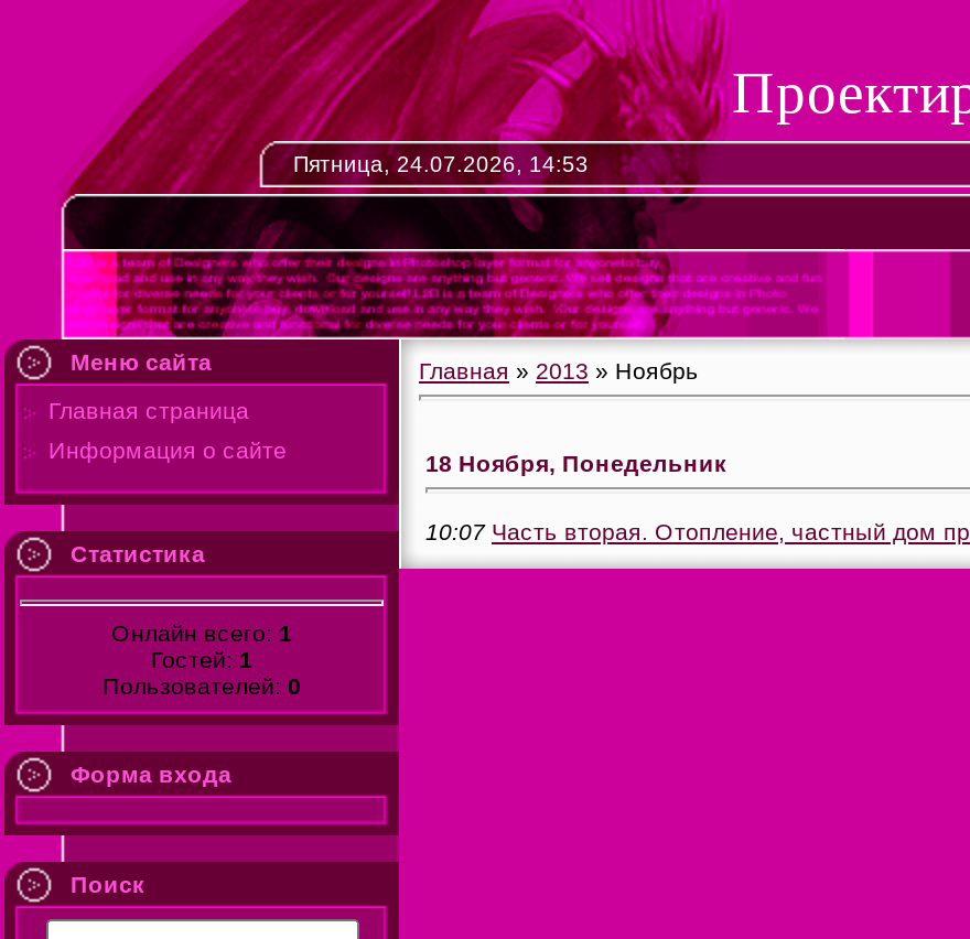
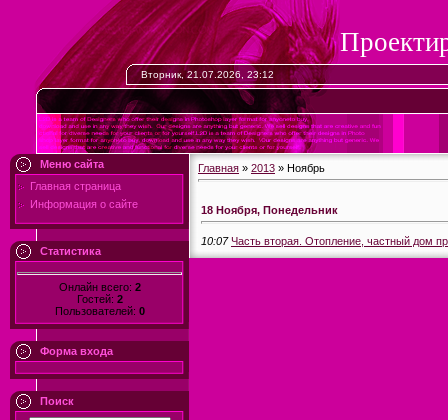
[293,152,589,176] Пятница, 24.07.2026, 14:53 -> [141,69,274,80] Вторник, 21.07.2026, 23:12
[111,619,292,645] Онлайн всего: 1 -> [58,281,140,293] Онлайн всего: 2
[151,645,252,672] Гостей: 1 -> [76,293,122,305] Гостей: 2

